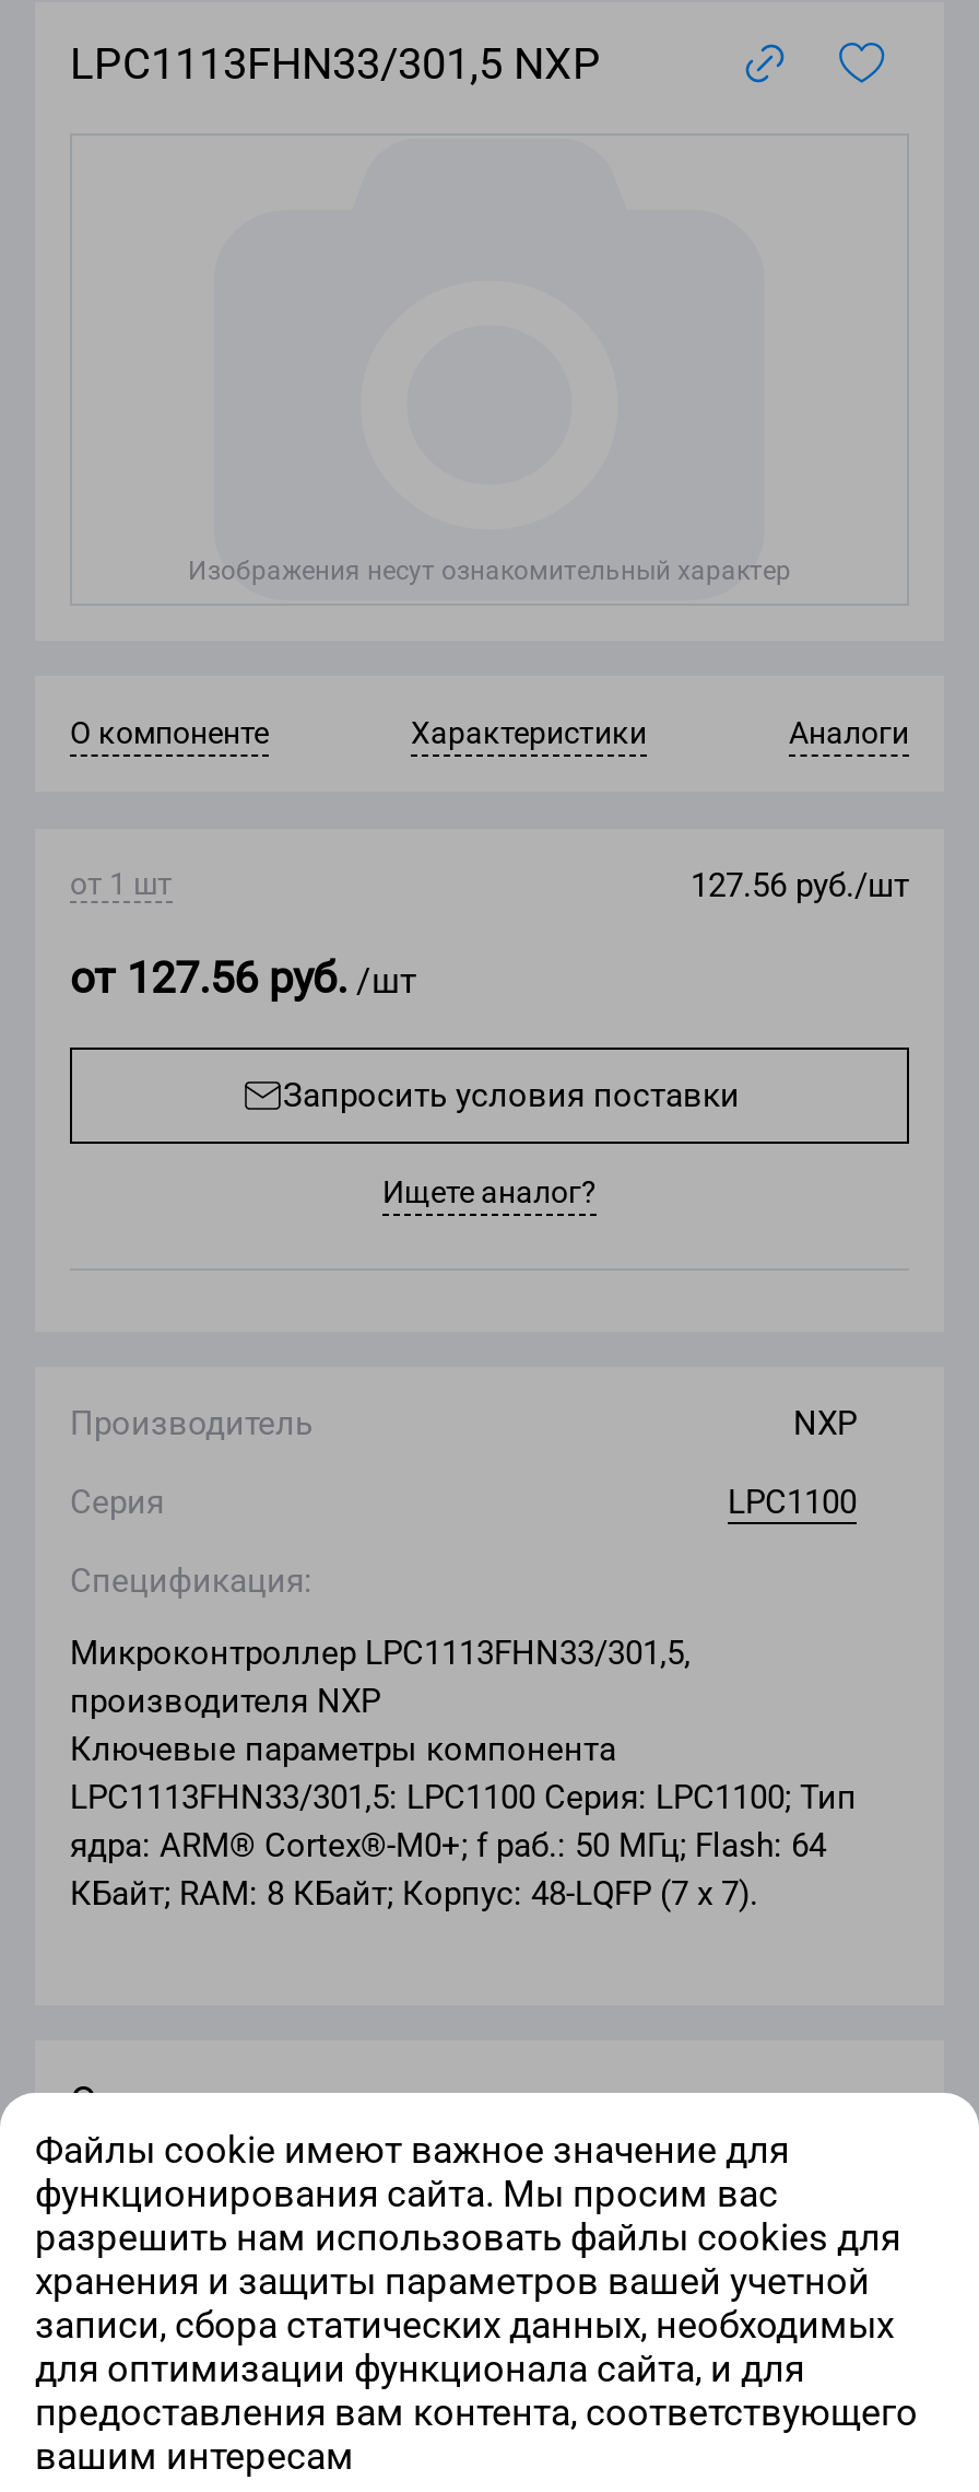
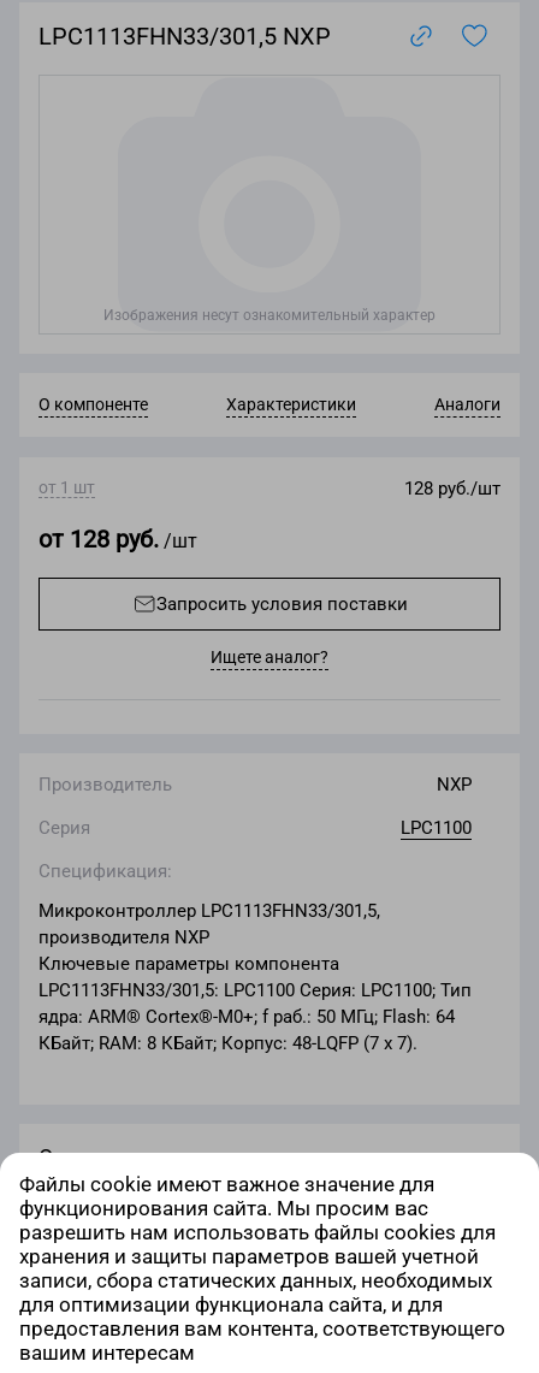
[691,866,909,905] 127.56 руб./шт -> [404,478,500,499] 128 руб./шт
[70,951,417,1004] от 127.56 руб. /шт -> [38,525,197,554] от 128 руб. /шт

